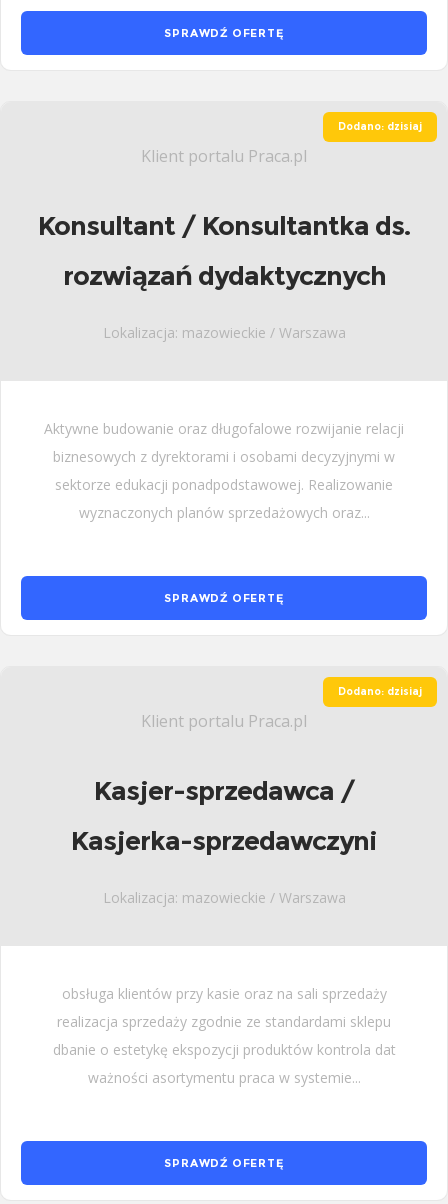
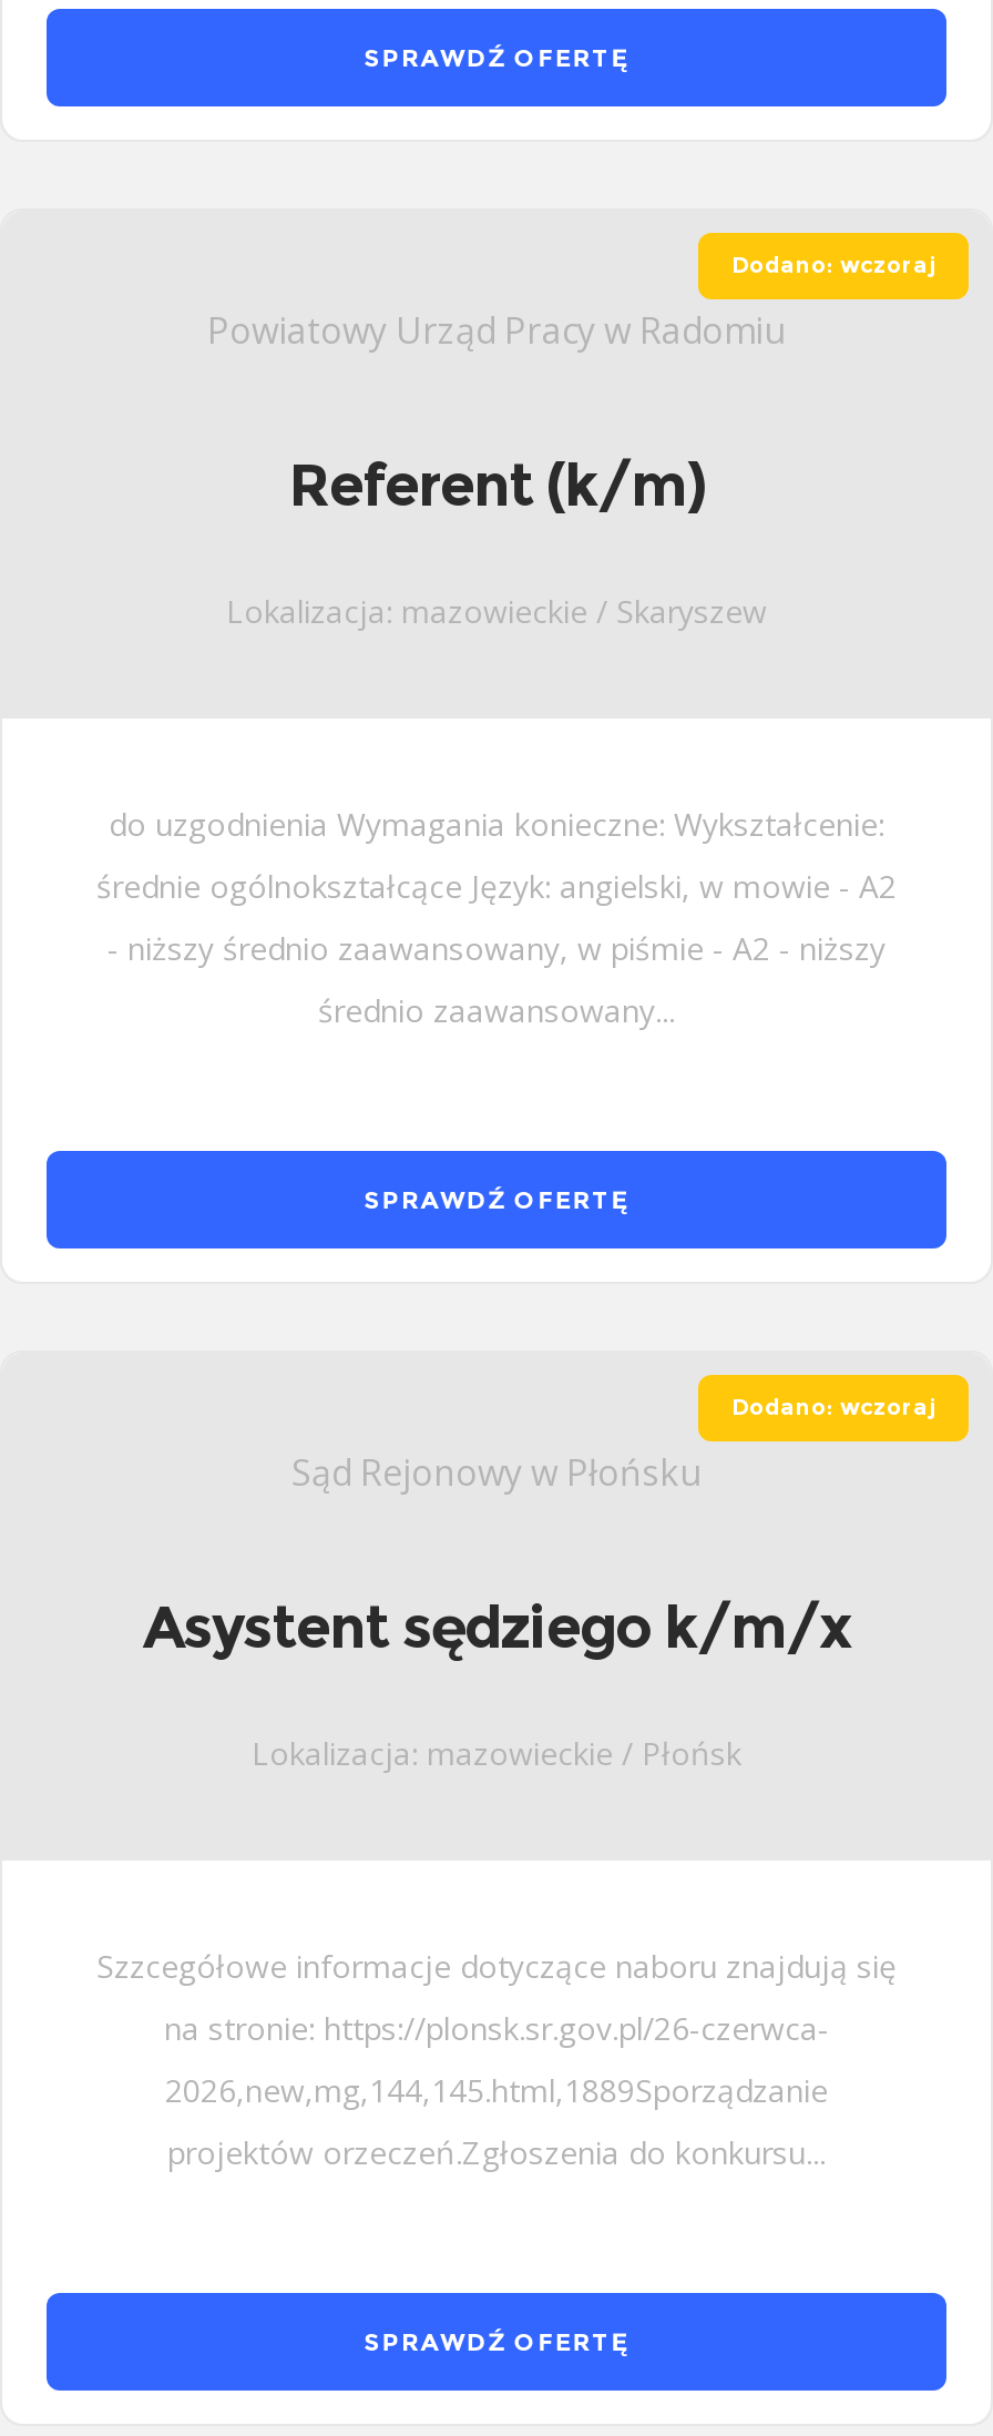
[38,120,422,342] Dodano: dzisiaj | Klient portalu Praca.pl | Konsultant / Konsultantka ds. | rozwiązań dydaktycznych | Lokalizacja: mazowieckie / Warszawa -> [207,251,935,632] Dodano: wczoraj | Powiatowy Urząd Pracy w Radomiu | Referent (k/m) | Lokalizacja: mazowieckie / Skaryszew
[44,419,404,522] Aktywne budowanie oraz długofalowe rozwijanie relacji | biznesowych z dyrektorami i osobami decyzyjnymi w | sektorze edukacji ponadpodstawowej. Realizowanie | wyznaczonych planów sprzedażowych oraz... -> [96,803,897,1031] do uzgodnienia Wymagania konieczne: Wykształcenie: | średnie ogólnokształcące Język: angielski, w mowie - A2 | - niższy średnio zaawansowany, w piśmie - A2 - niższy | średnio zaawansowany...
[71,685,422,907] Dodano: dzisiaj | Klient portalu Praca.pl | Kasjer-sprzedawca / | Kasjerka-sprzedawczyni | Lokalizacja: mazowieckie / Warszawa -> [143,1393,935,1774] Dodano: wczoraj | Sąd Rejonowy w Płońsku | Asystent sędziego k/m/x | Lokalizacja: mazowieckie / Płońsk
[52,984,395,1087] obsługa klientów przy kasie oraz na sali sprzedaży | realizacja sprzedaży zgodnie ze standardami sklepu | dbanie o estetykę ekspozycji produktów kontrola dat | ważności asortymentu praca w systemie... -> [96,1945,897,2173] Szzcegółowe informacje dotyczące naboru znajdują się | na stronie: https://plonsk.sr.gov.pl/26-czerwca- | 2026,new,mg,144,145.html,1889Sporządzanie | projektów orzeczeń.Zgłoszenia do konkursu...

